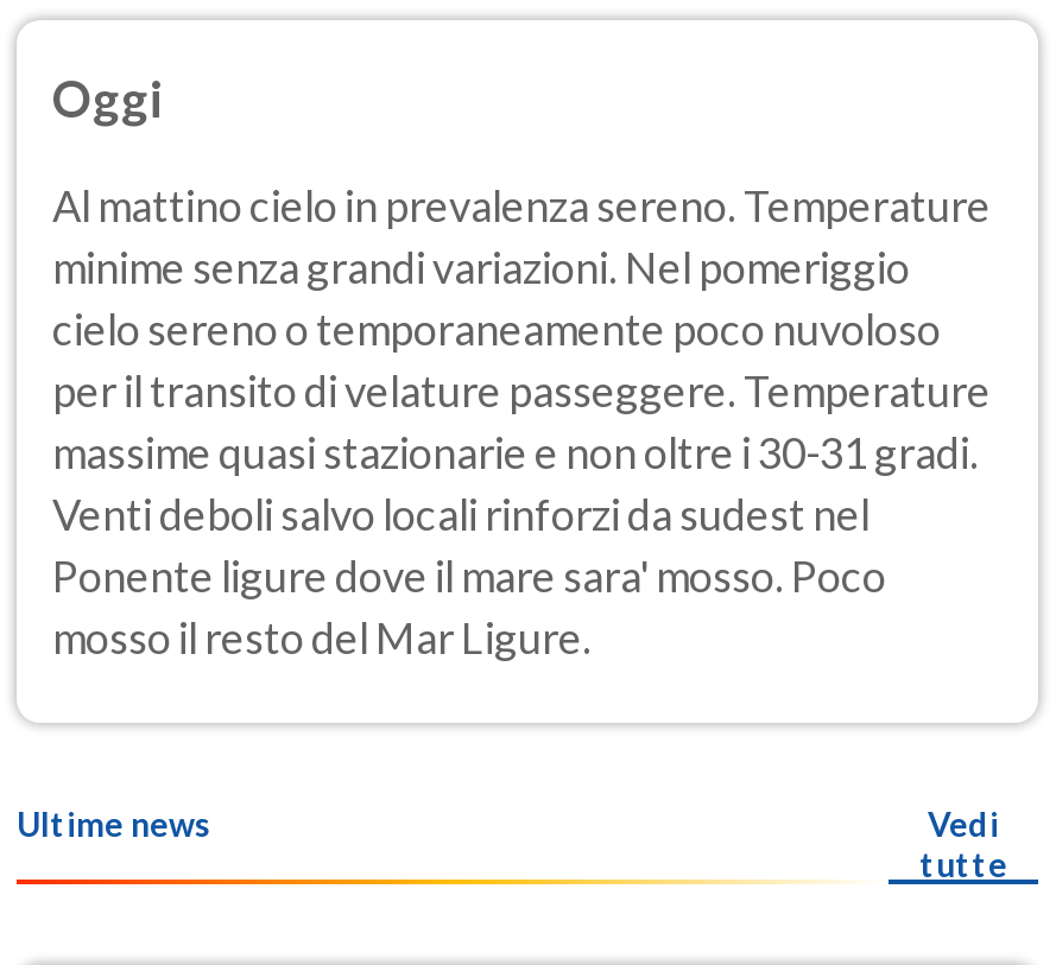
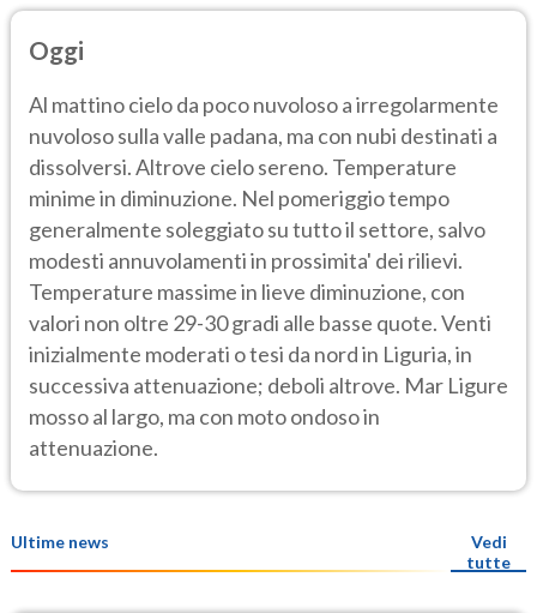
[52,178,991,662] Al mattino cielo in prevalenza sereno. Temperature | minime senza grandi variazioni. Nel pomeriggio | cielo sereno o temporaneamente poco nuvoloso | per il transito di velature passeggere. Temperature | massime quasi stazionarie e non oltre i 30-31 gradi. | Venti deboli salvo locali rinforzi da sudest nel | Ponente ligure dove il mare sara' mosso. Poco | mosso il resto del Mar Ligure. -> [29,91,508,460] Al mattino cielo da poco nuvoloso a irregolarmente | nuvoloso sulla valle padana, ma con nubi destinati a | dissolversi. Altrove cielo sereno. Temperature | minime in diminuzione. Nel pomeriggio tempo | generalmente soleggiato su tutto il settore, salvo | modesti annuvolamenti in prossimita' dei rilievi. | Temperature massime in lieve diminuzione, con | valori non oltre 29-30 gradi alle basse quote. Venti | inizialmente moderati o tesi da nord in Liguria, in | successiva attenuazione; deboli altrove. Mar Ligure | mosso al largo, ma con moto ondoso in | attenuazione.

